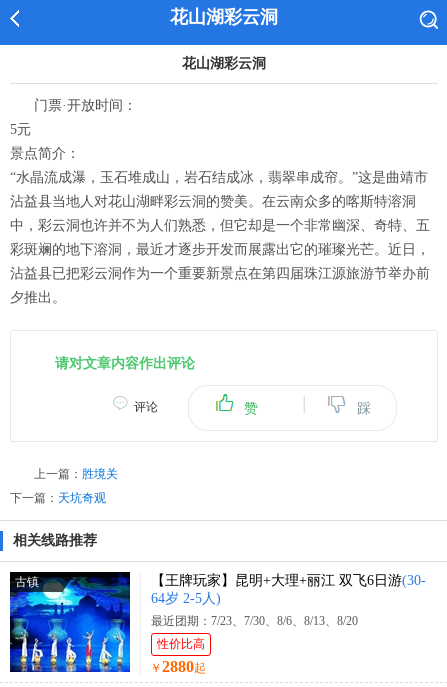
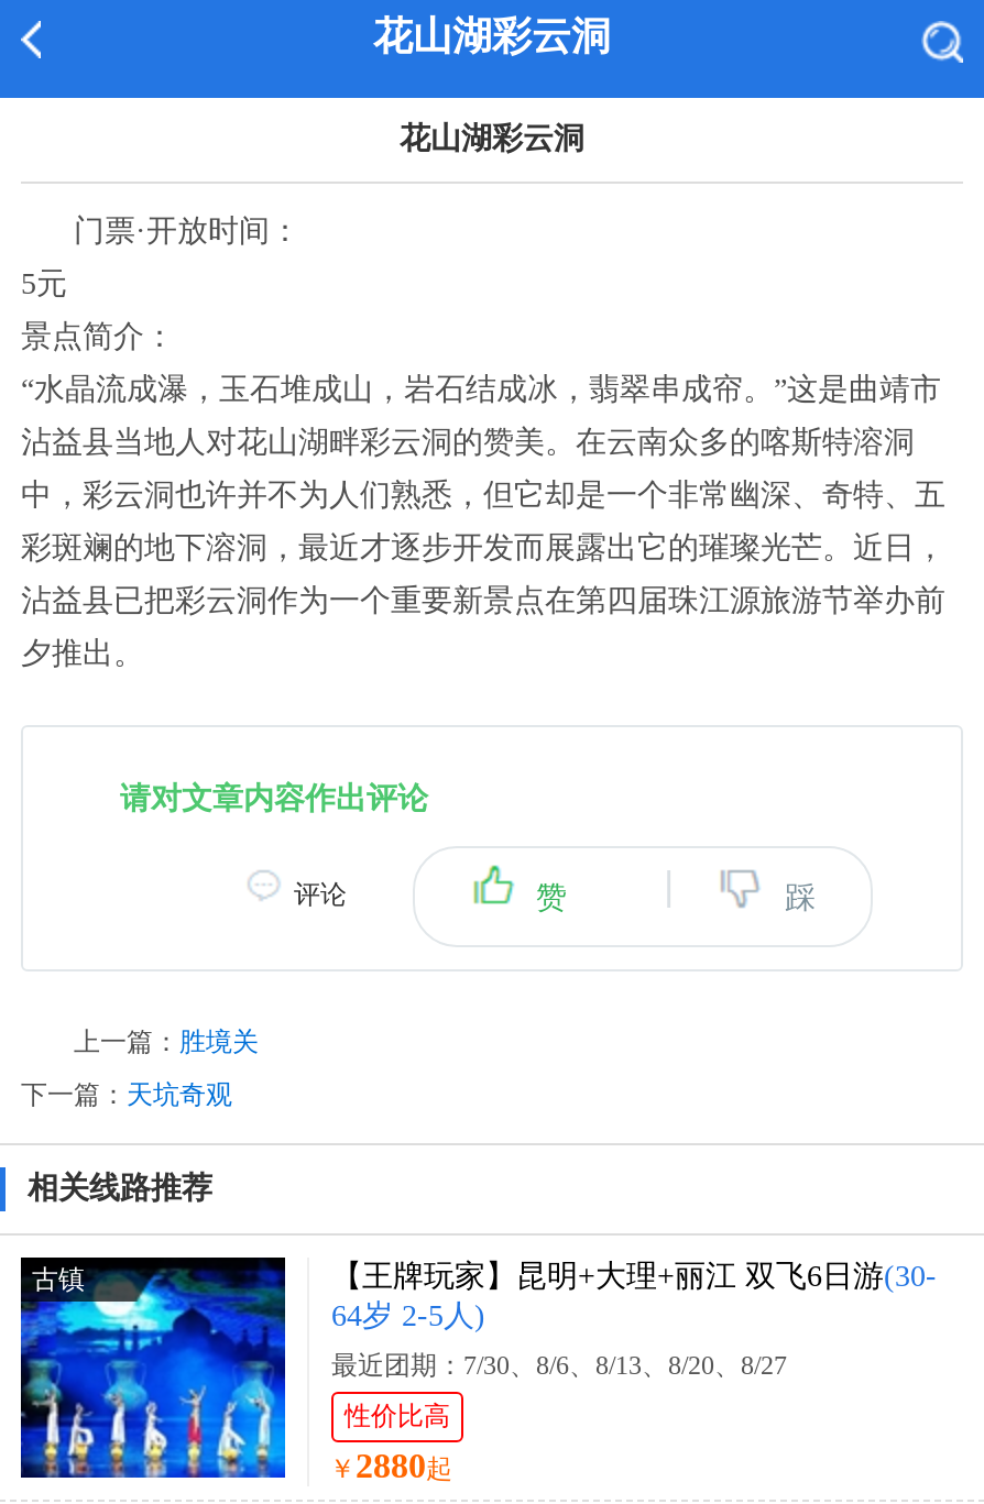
[151,614,358,628] 最近团期：7/23、7/30、8/6、8/13、8/20 -> [331,1350,787,1381] 最近团期：7/30、8/6、8/13、8/20、8/27

